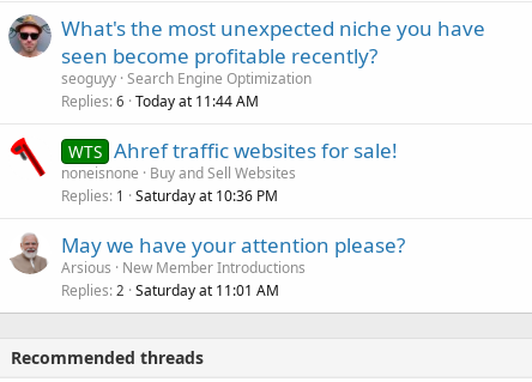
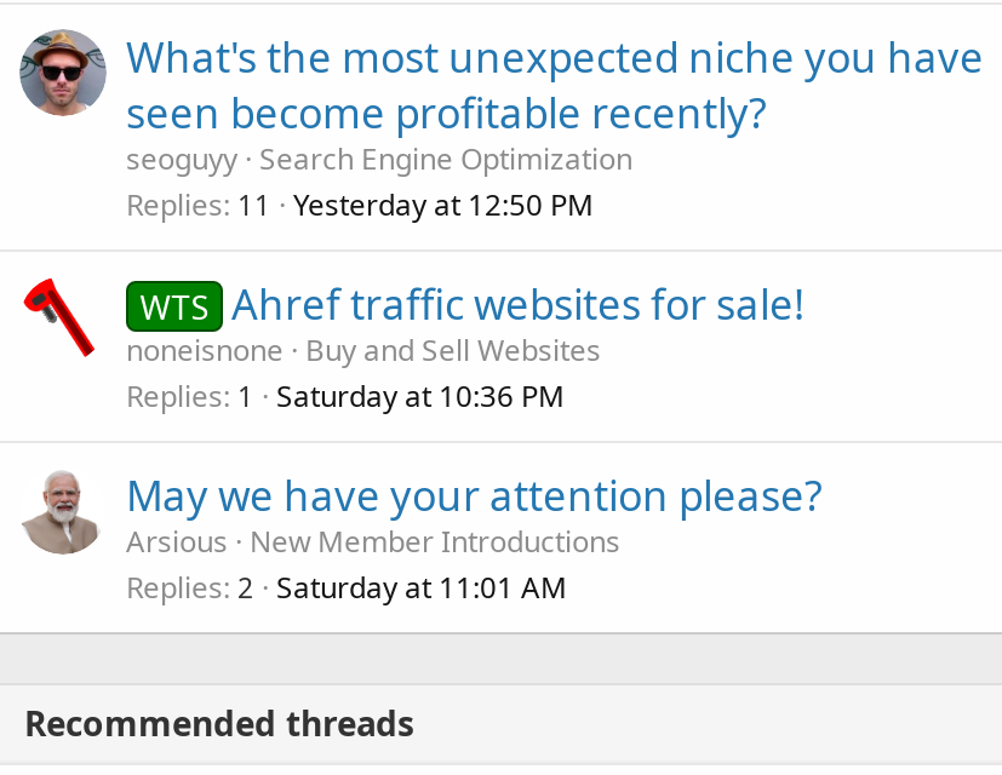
[61,90,259,111] Replies 6 Today at 11:44 AM -> [126,183,594,224] Replies 11 Yesterday at 12:50 PM

